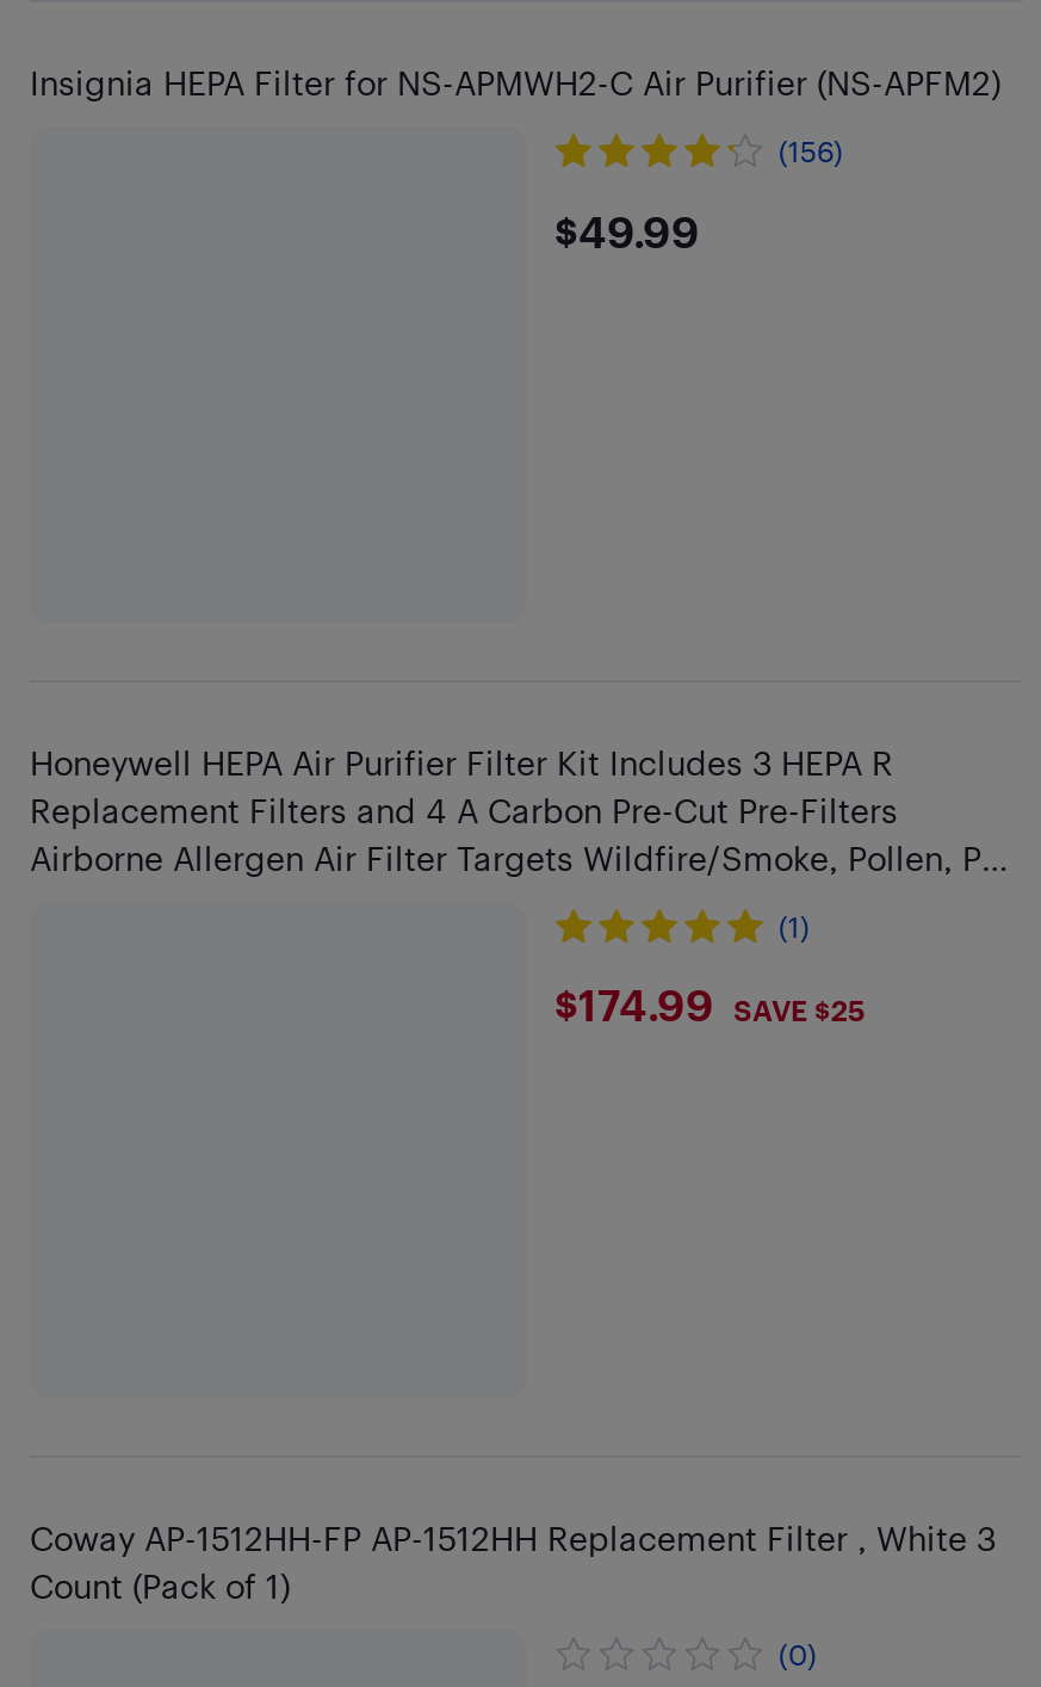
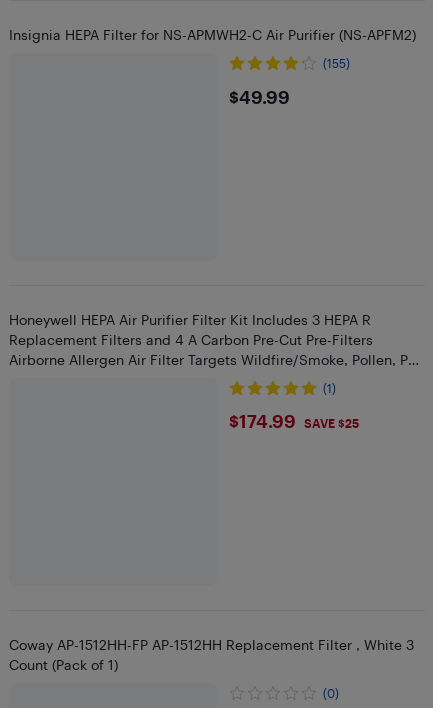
[779,134,843,167] (156) -> [323,56,350,70] (155)

